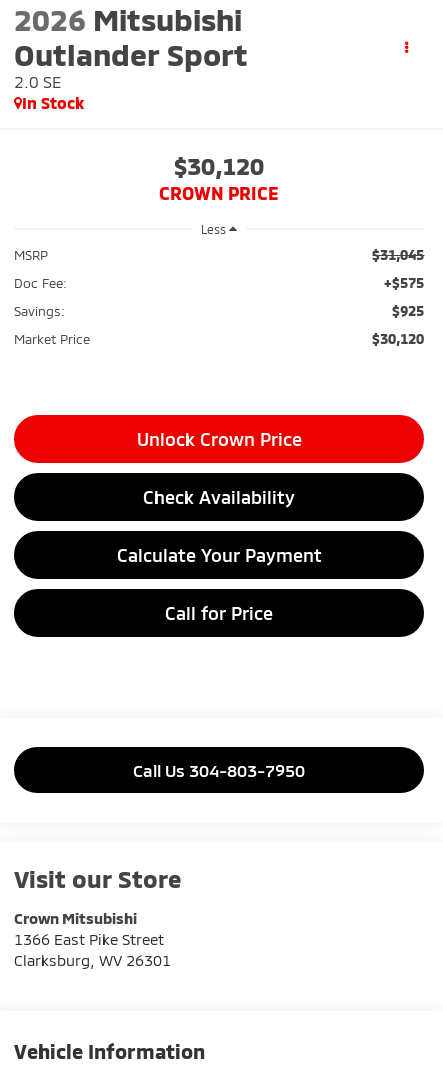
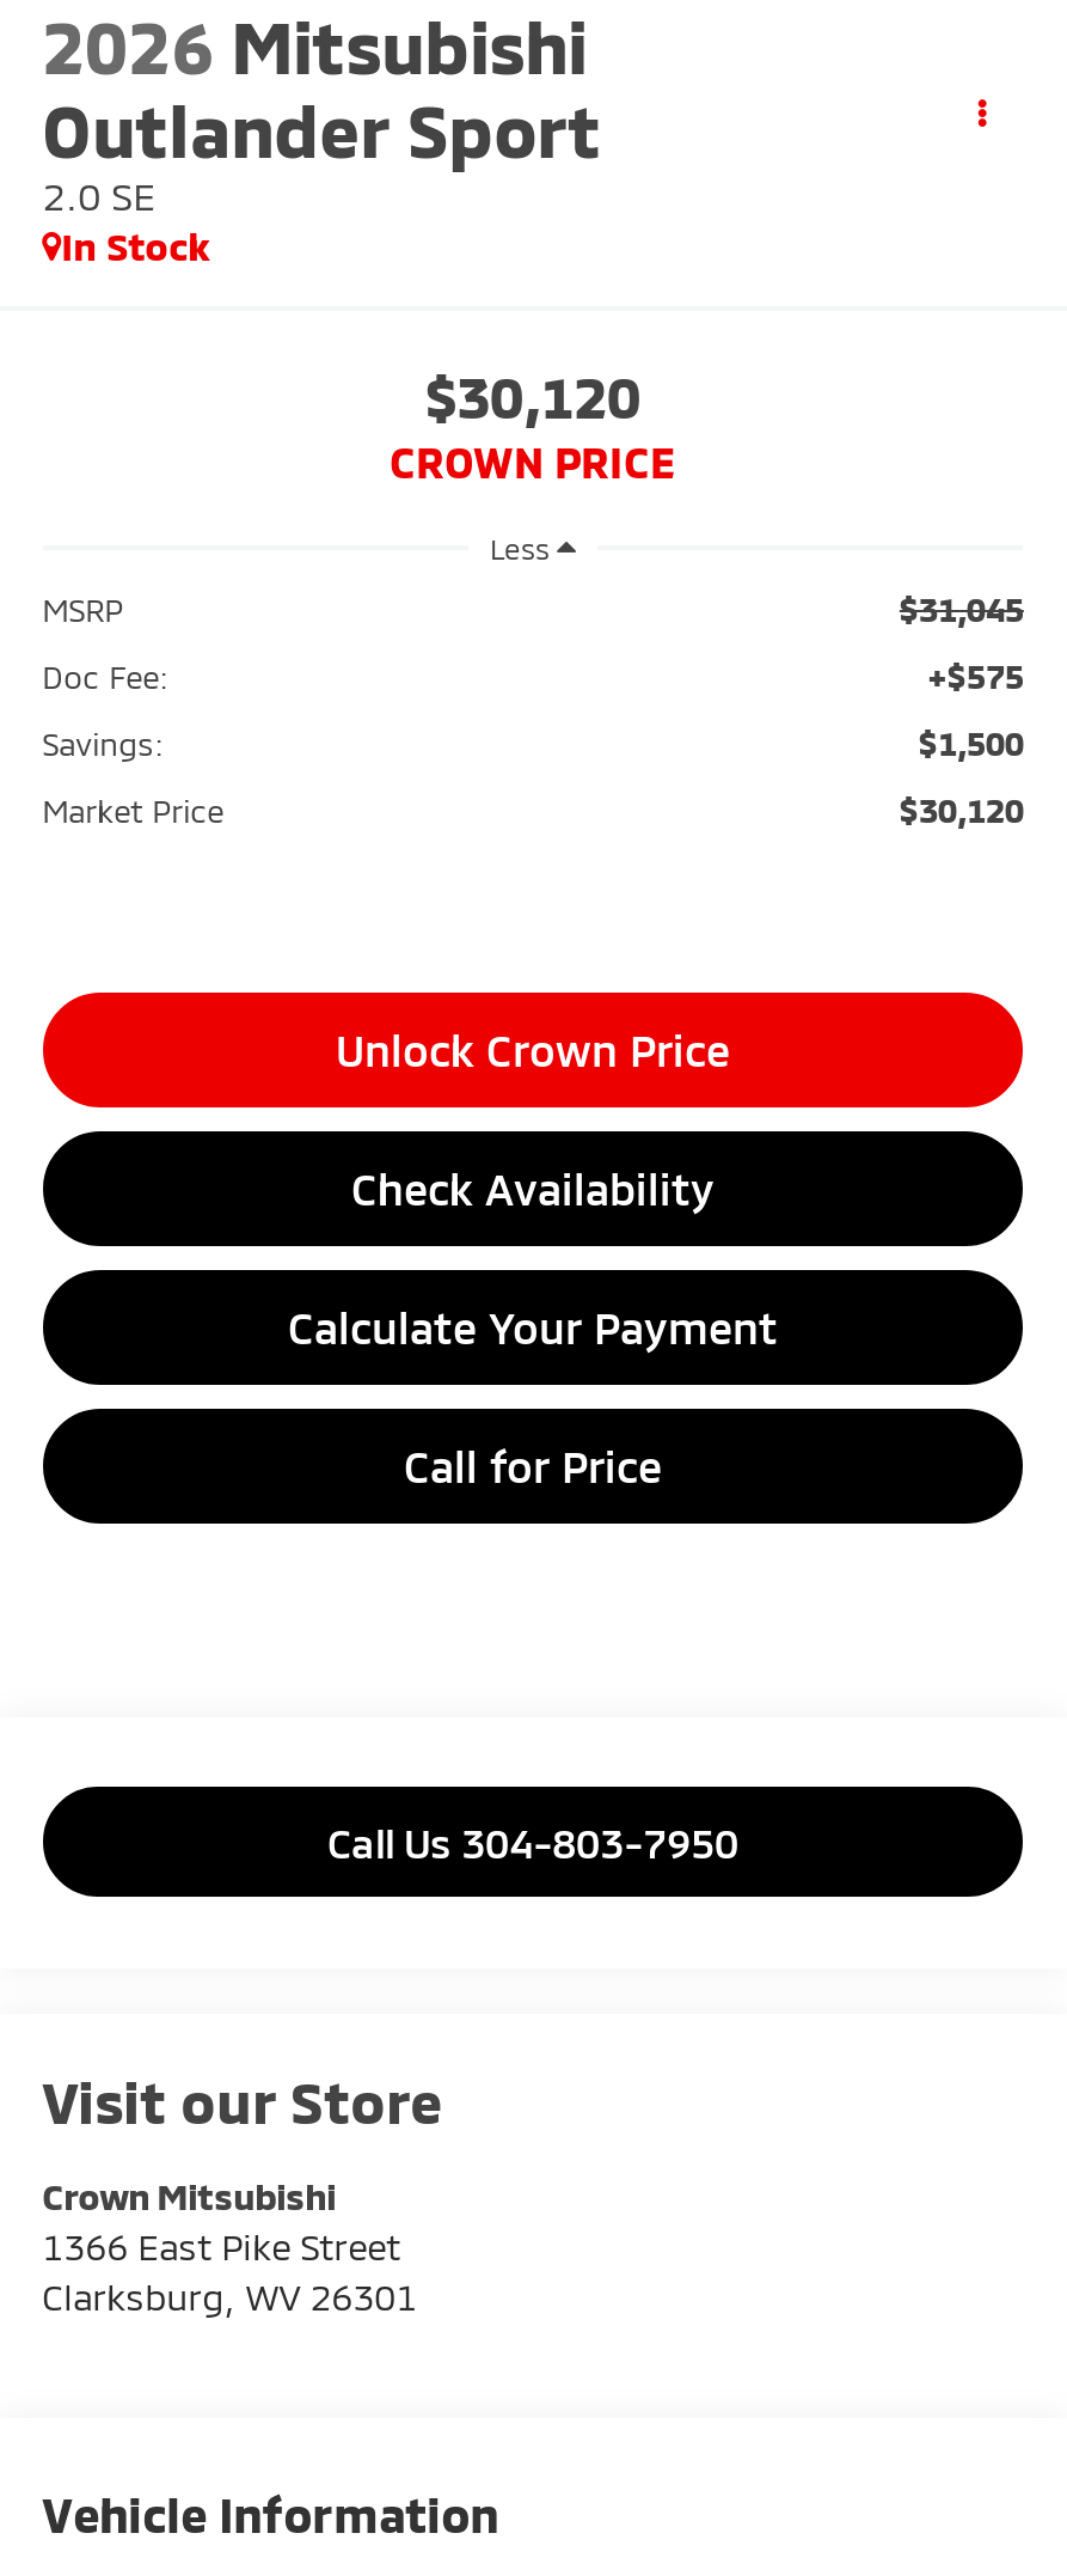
[392,302,424,319] $925 -> [919,723,1024,764] $1,500

